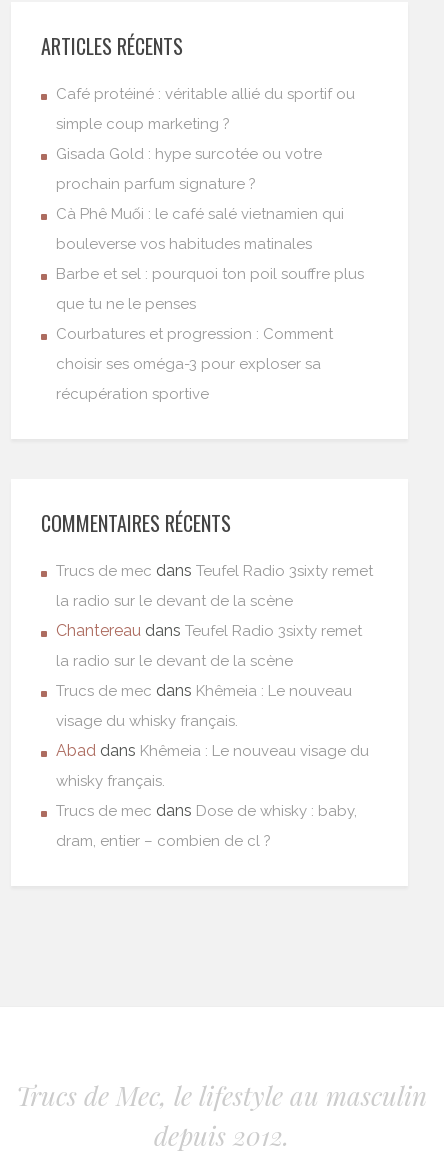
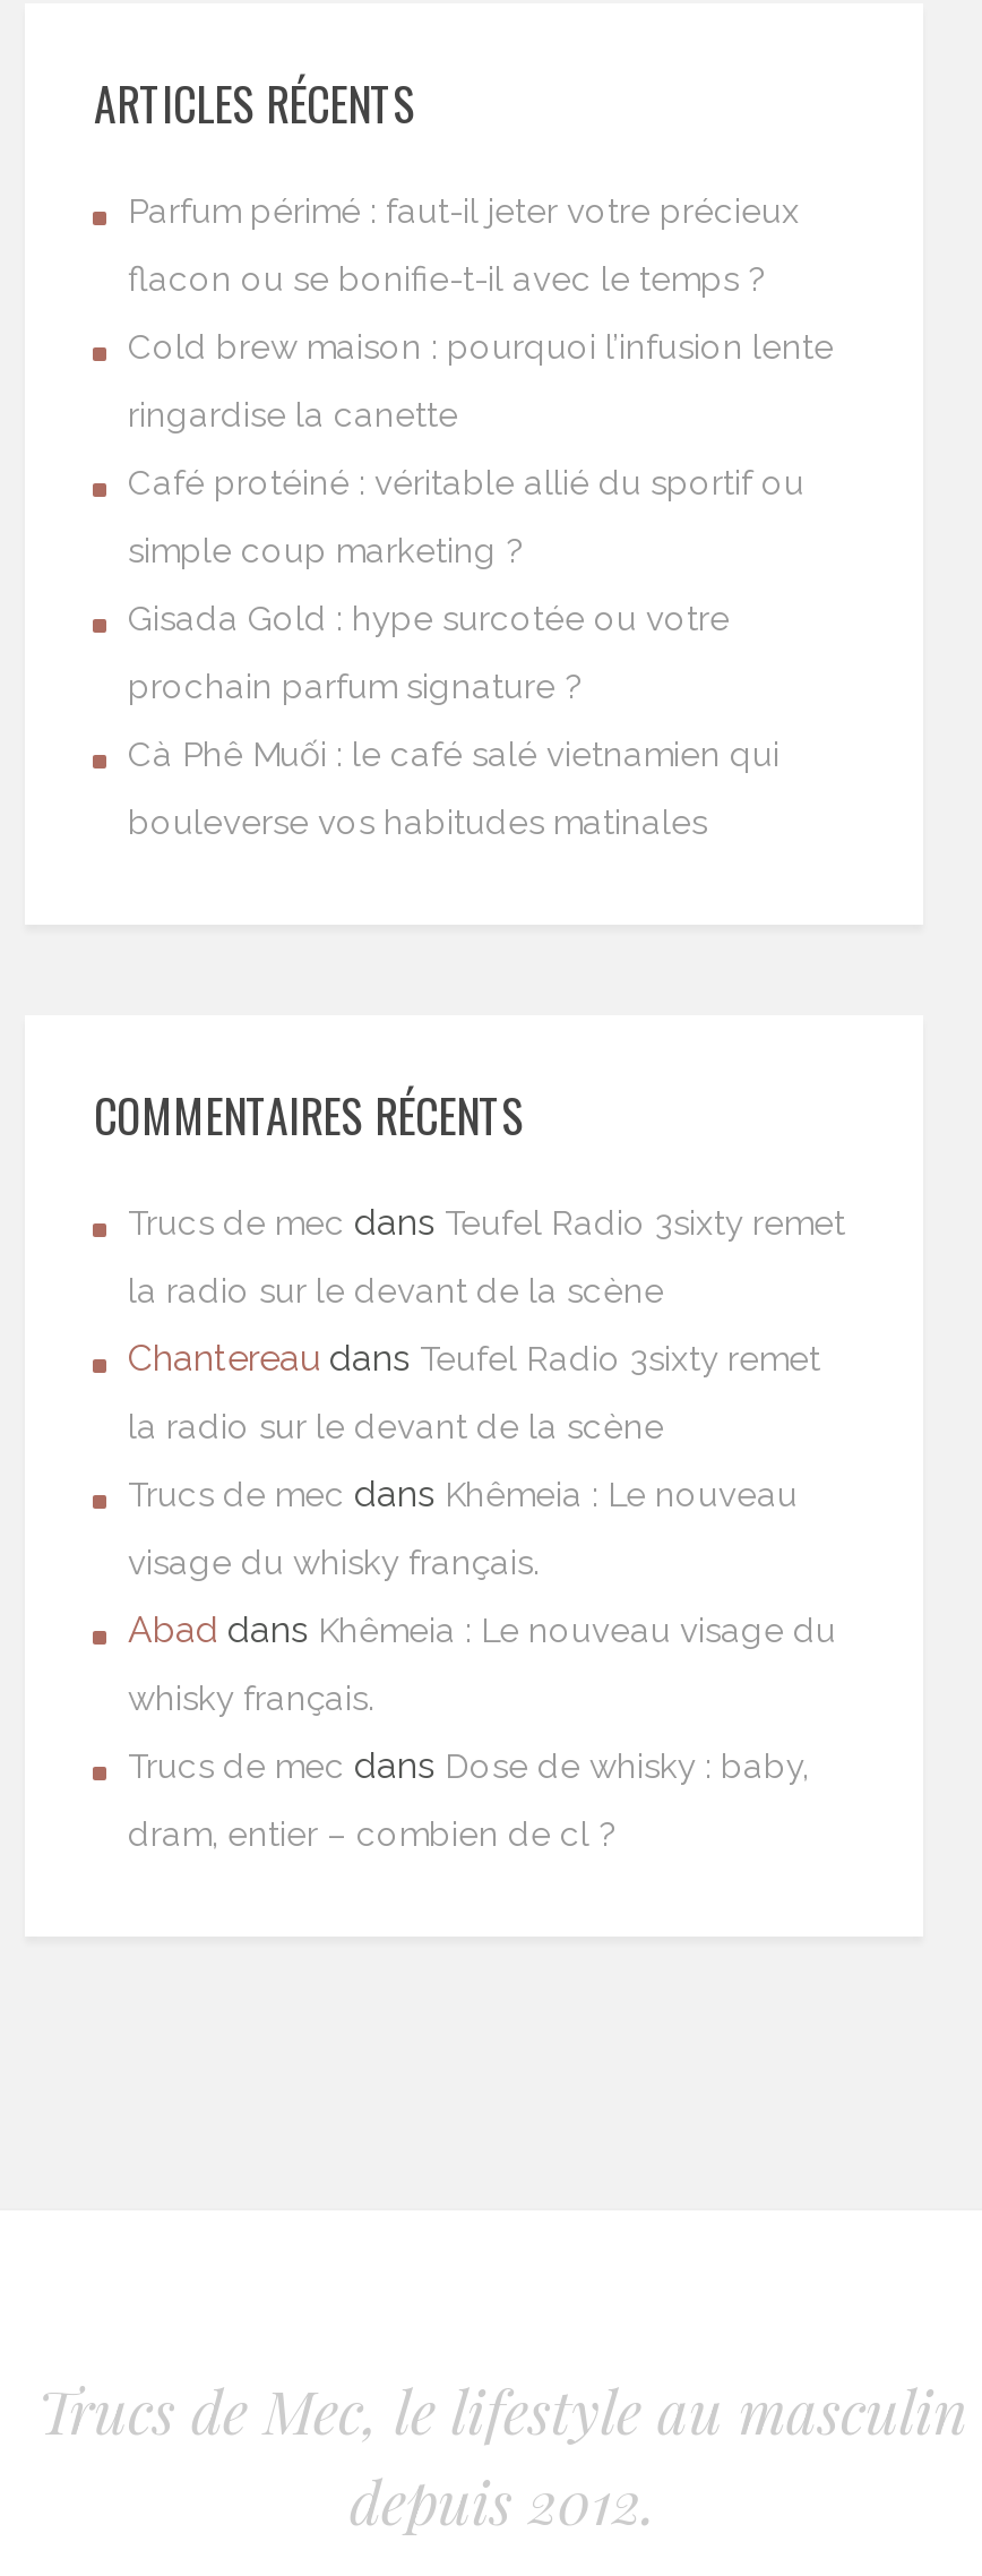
none -> [128,192,834,436] Parfum périmé : faut-il jeter votre précieux | flacon ou se bonifie-t-il avec le temps ? | Cold brew maison : pourquoi l’infusion lente | ringardise la canette
moved [56,85,355,253] -> [128,464,804,844]: Café protéiné : véritable allié du sportif ou | simple coup marketing ? | Gisada Gold : hype surcotée ou votre | prochain parfum signature ? | Cà Phê Muối : le café salé vietnamien qui | bouleverse vos habitudes matinales
[56,265,364,403] Barbe et sel : pourquoi ton poil souffre plus | que tu ne le penses | Courbatures et progression : Comment | choisir ses oméga-3 pour exploser sa | récupération sportive -> none

